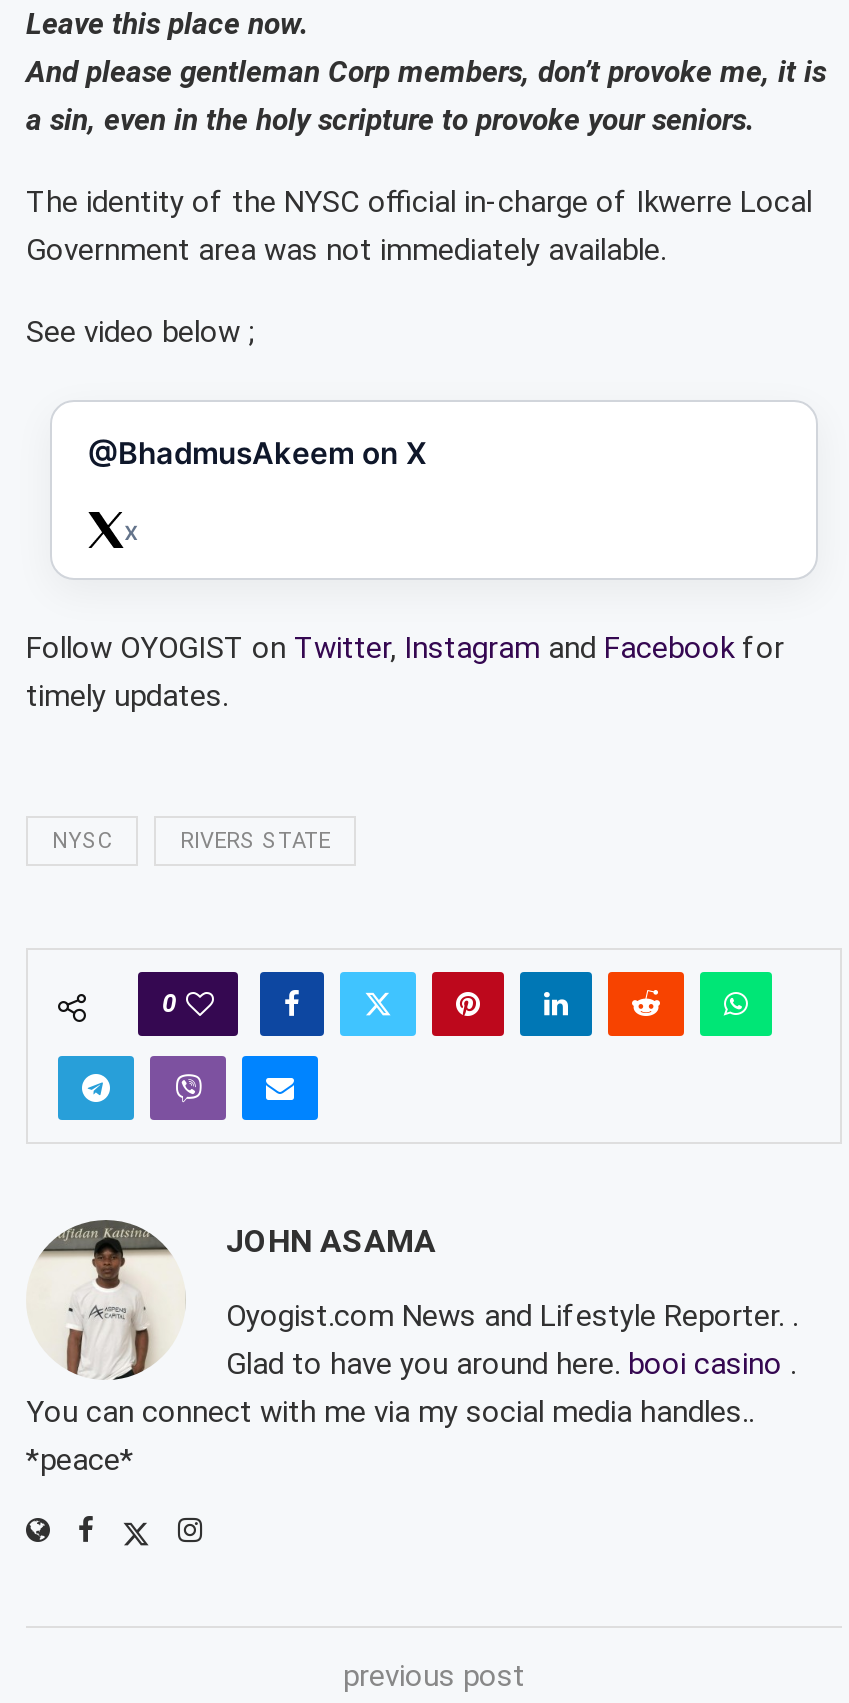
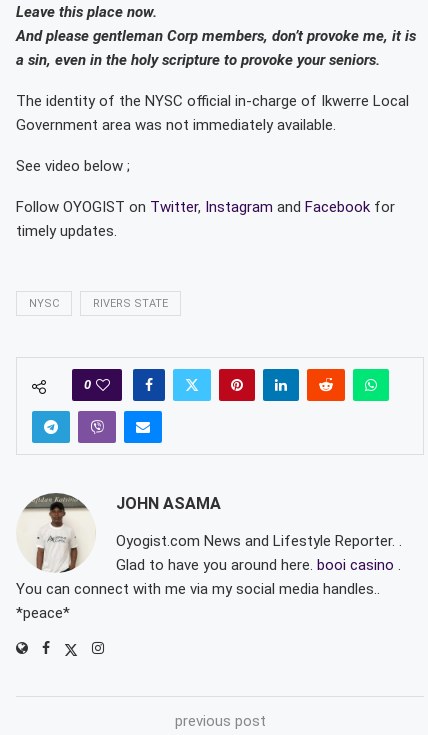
[88,434,426,546] @BhadmusAkeem on X | x -> none

